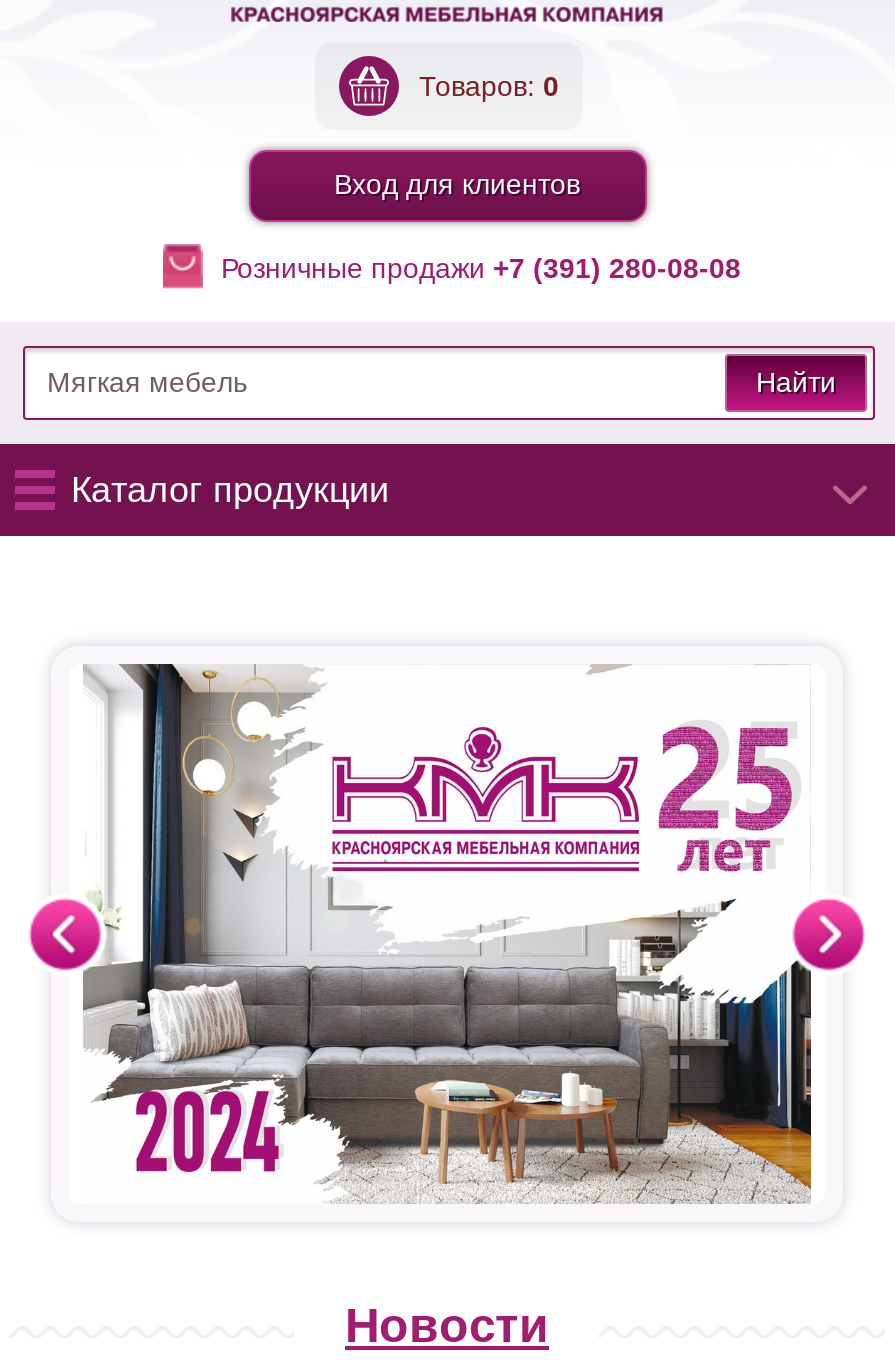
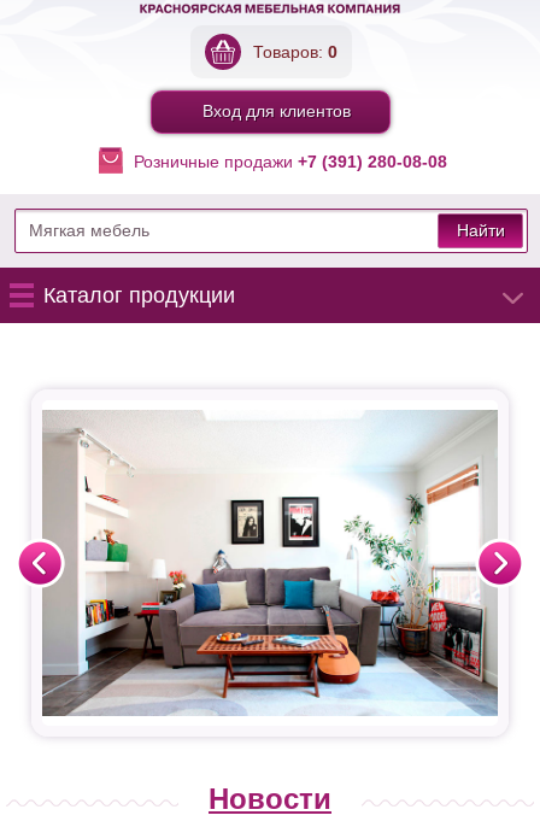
[69,662,825,1204] [image] -> [41,400,499,725] [image]

